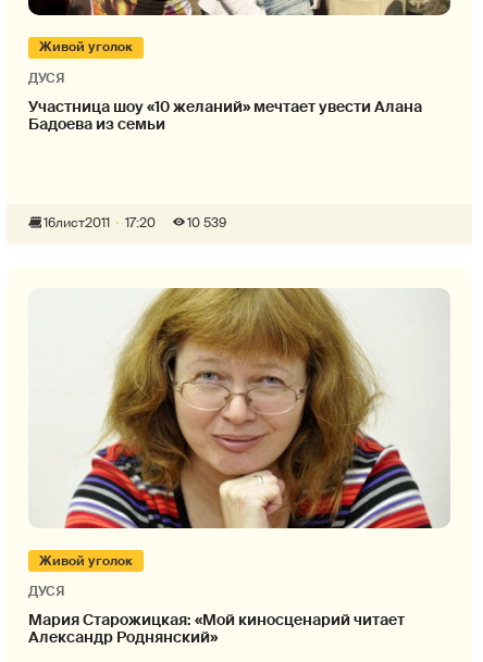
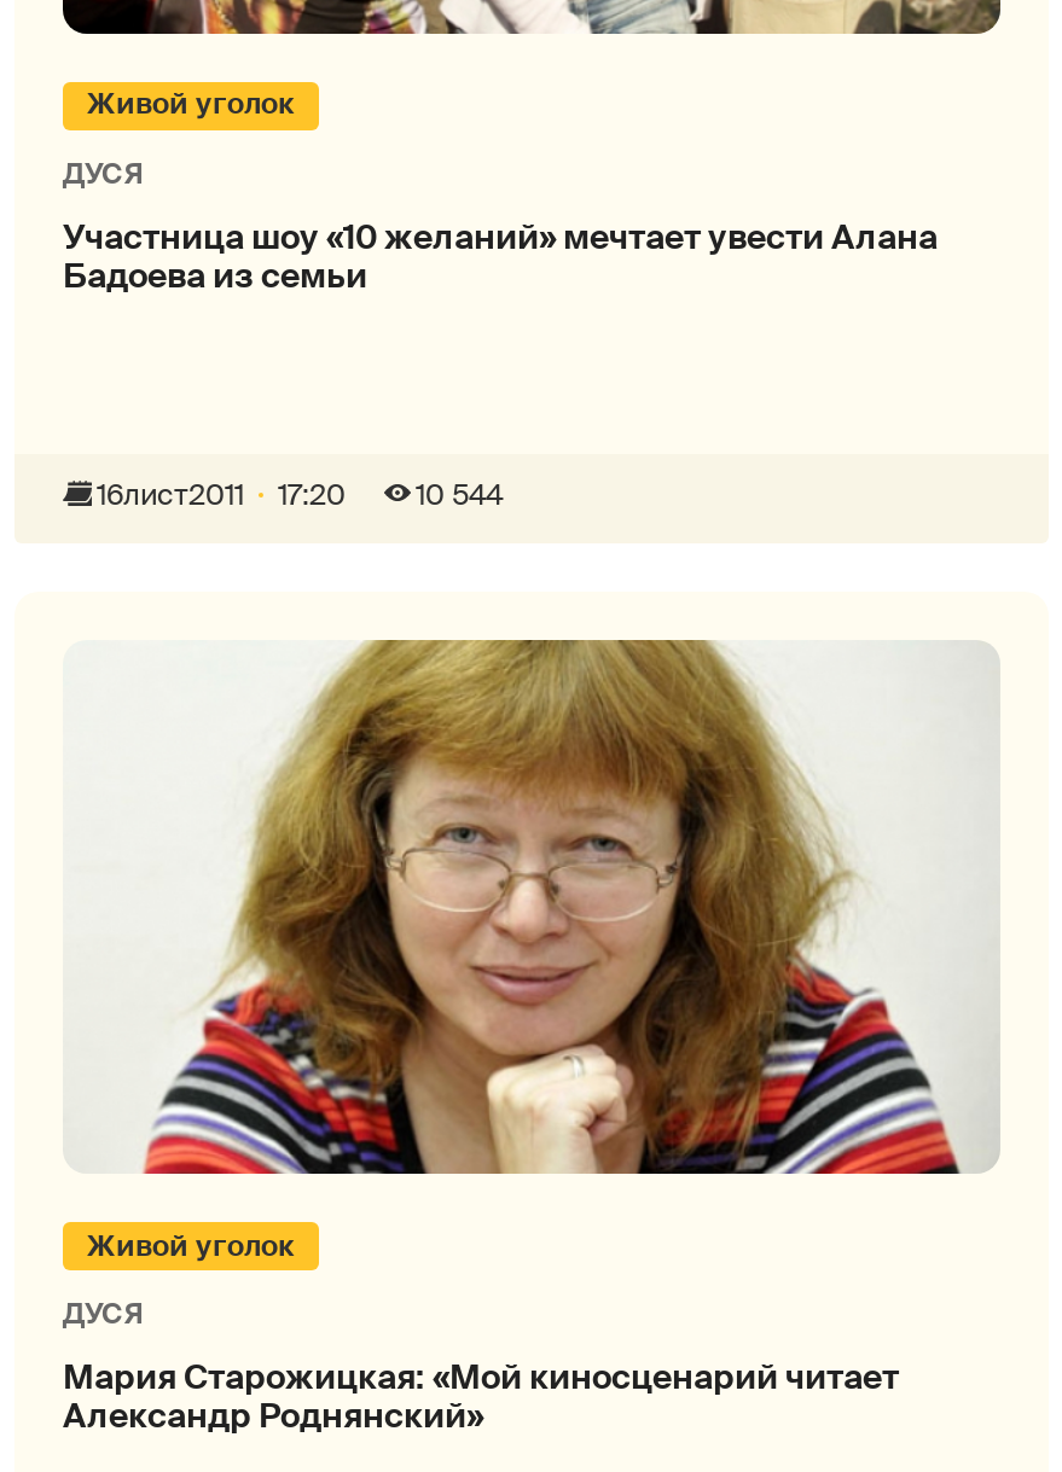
[187,214,226,231] 10 539 -> [416,475,503,514] 10 544

